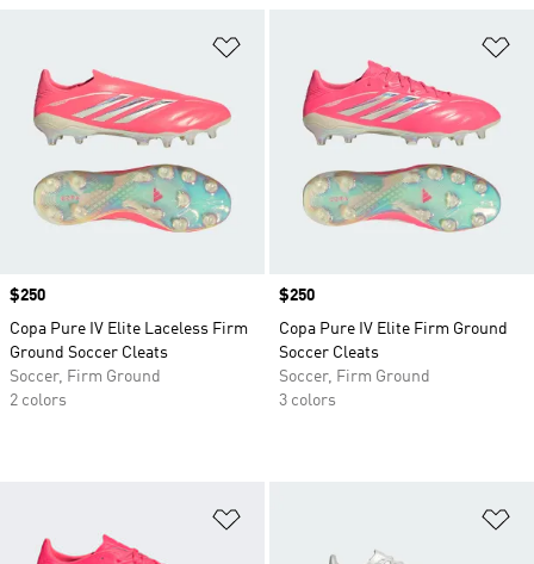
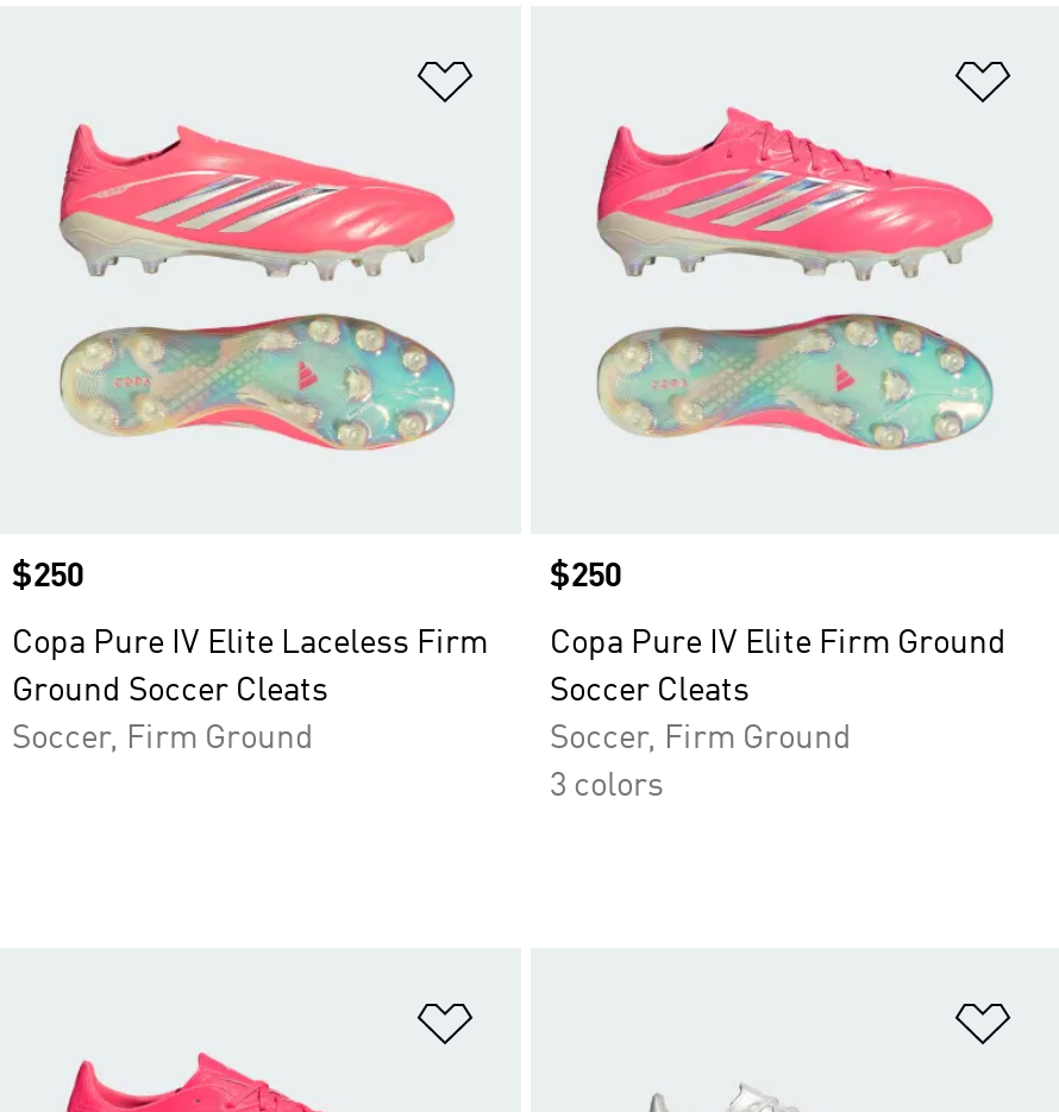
[10,392,67,409] 2 colors -> none

